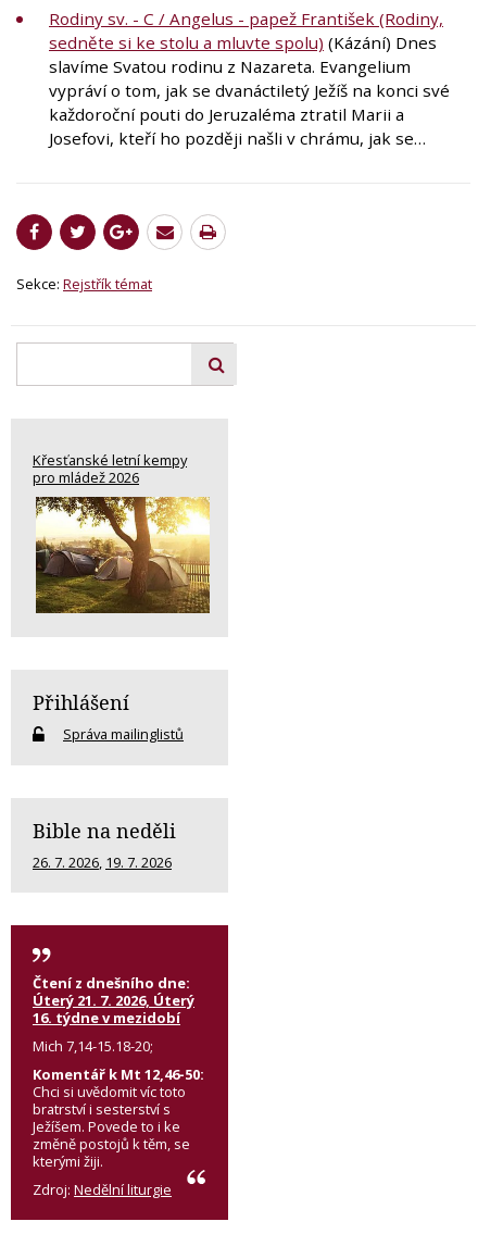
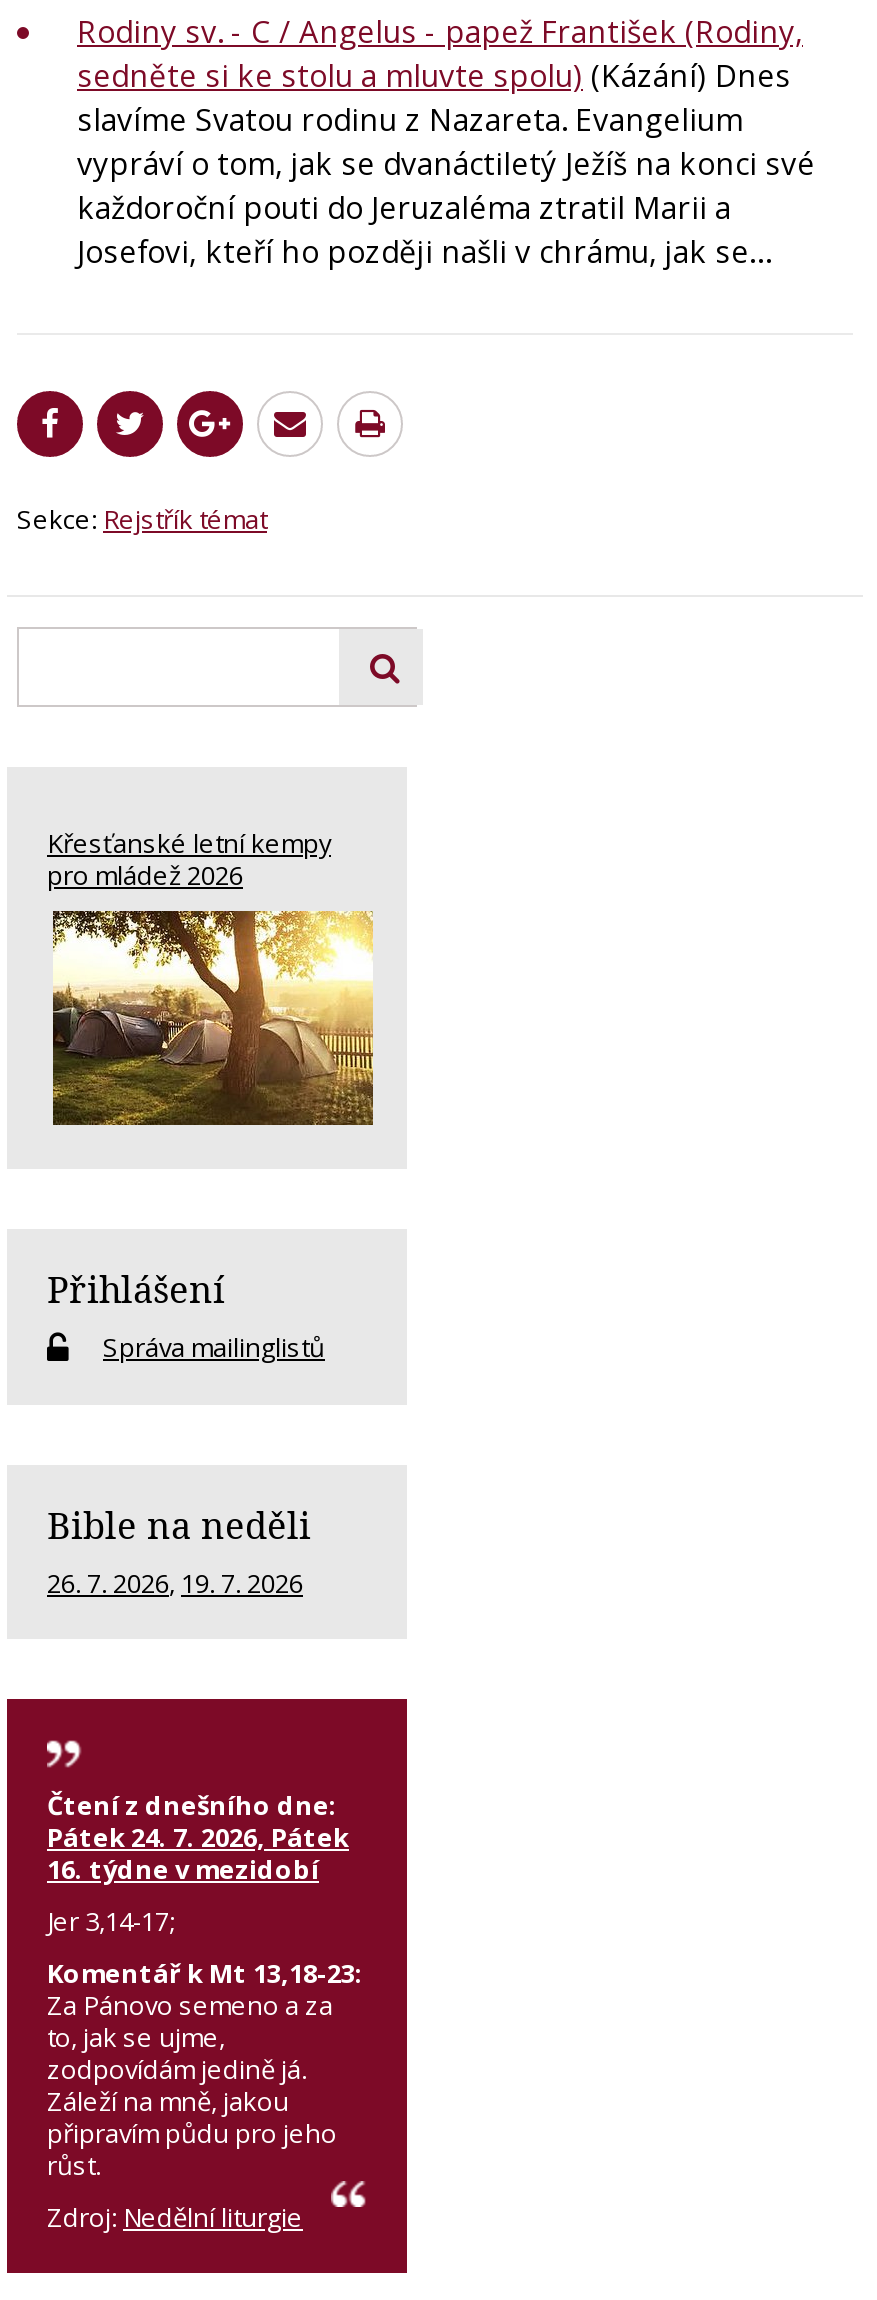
[33,991,194,1010] Úterý 21. 7. 2026, Úterý -> [47,1819,349,1855] Pátek 24. 7. 2026, Pátek
[33,1036,204,1171] Mich 7,14-15.18-20; | Komentář k Mt 12,46-50: | Chci si uvědomit víc toto | bratrství i sesterství s | Ježíšem. Povede to i ke | změně postojů k těm, se | kterými žiji. -> [47,1903,363,2183] Jer 3,14-17; | Komentář k Mt 13,18-23: | Za Pánovo semeno a za | to, jak se ujme, | zodpovídám jedině já. | Záleží na mně, jakou | připravím půdu pro jeho | růst.

